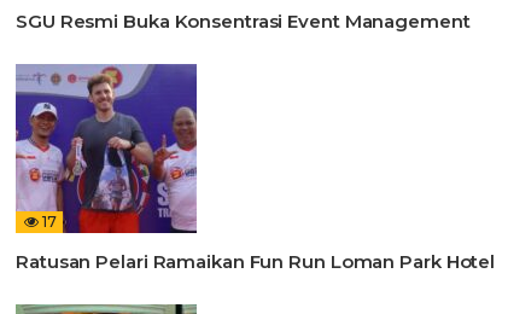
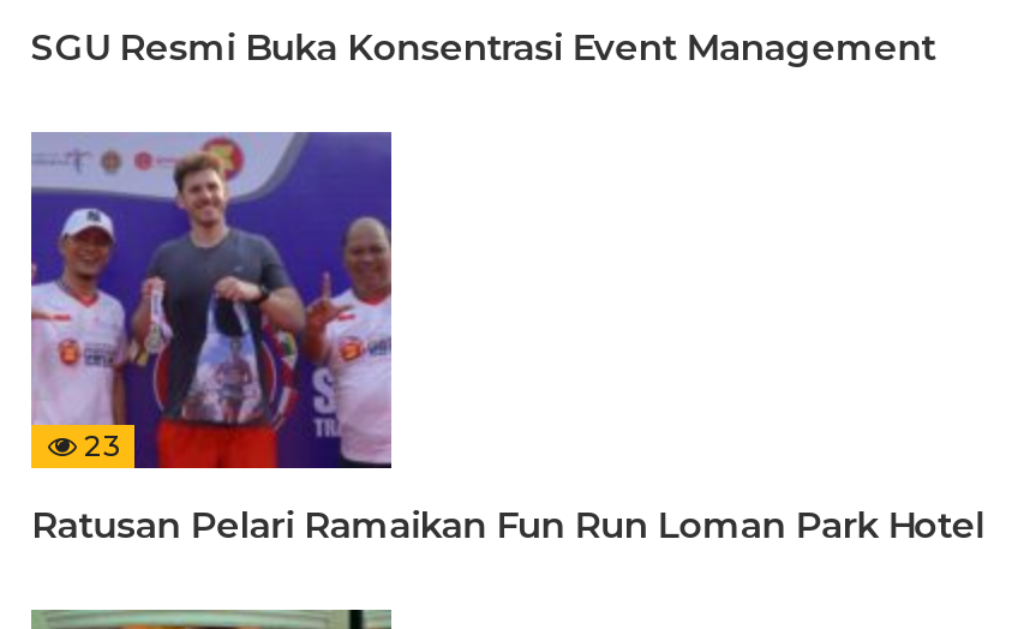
[39,213,57,231] 17 -> [77,428,122,464] 23

